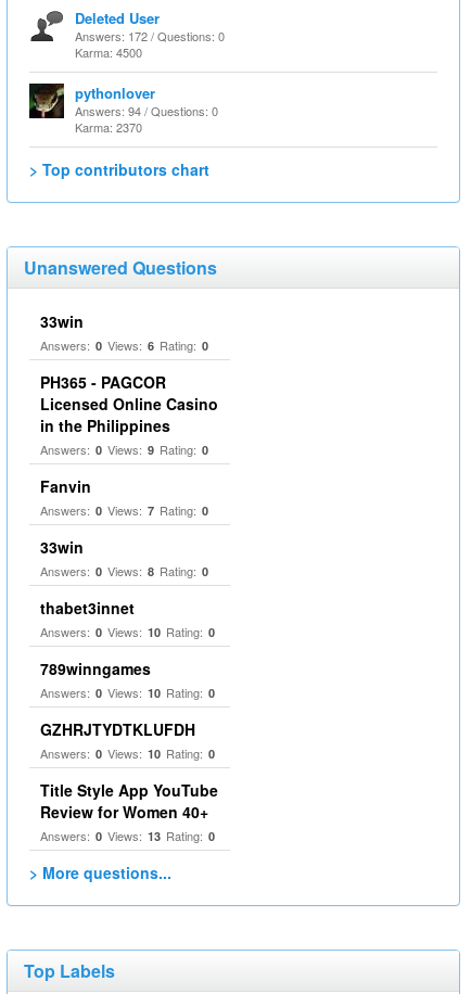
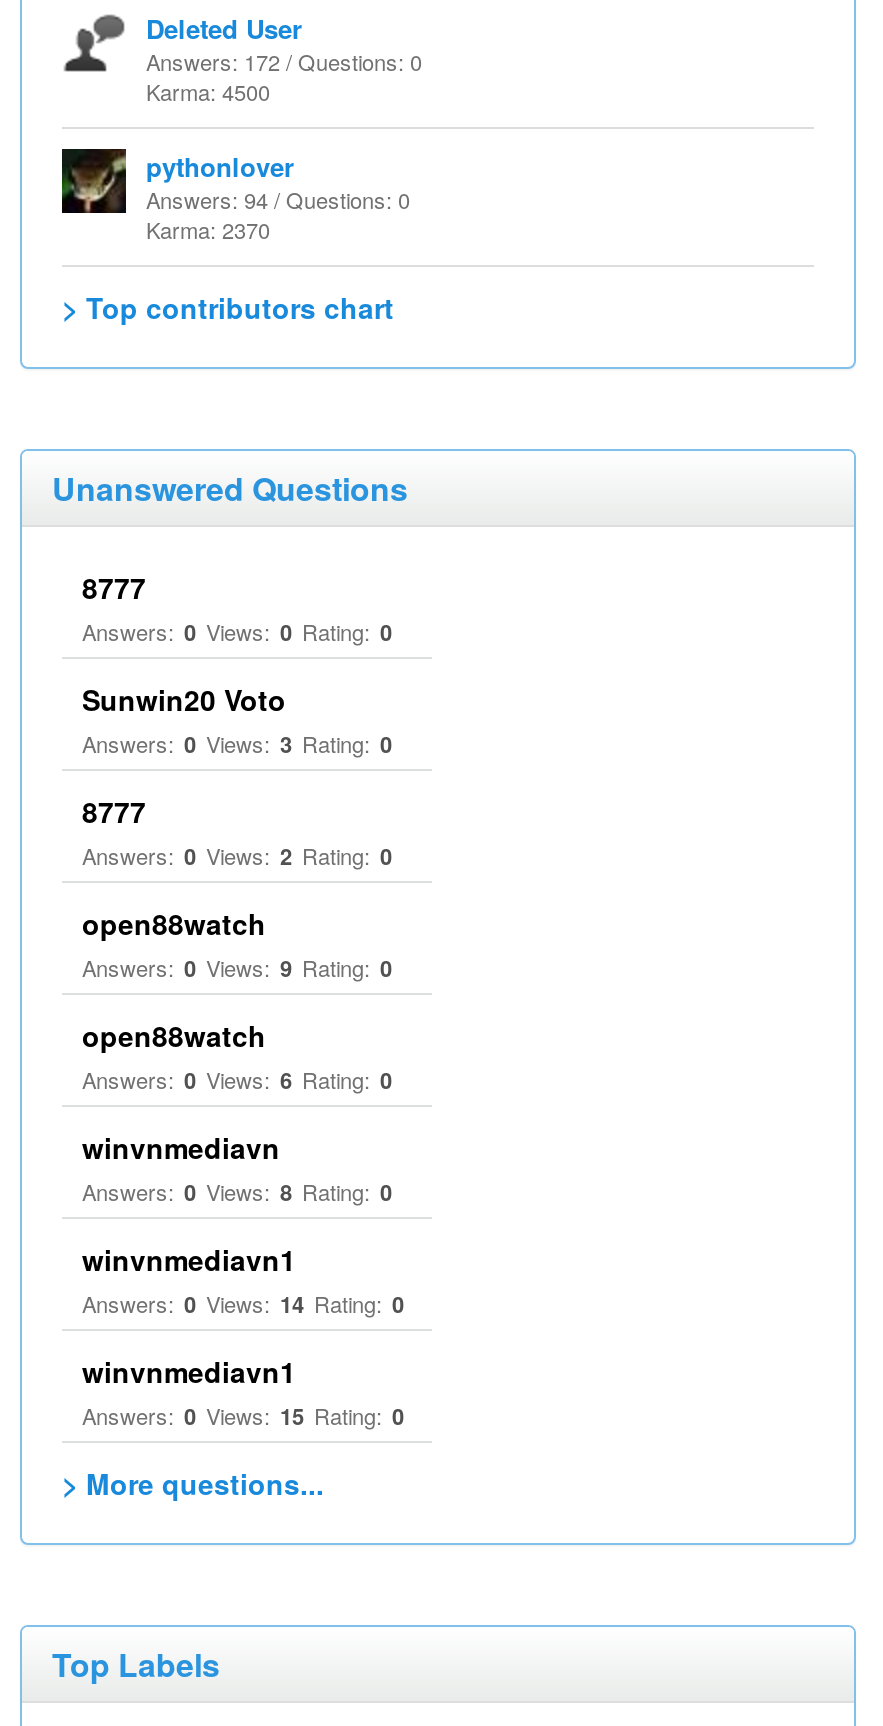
[40,310,84,332] 33win -> [82,567,392,1055] 8777 | Answers: 0 Views: 0 Rating: 0 | Sunwin20 Voto | Answers: 0 Views: 3 Rating: 0 | 8777 | Answers: 0 Views: 2 Rating: 0 | open88watch | open88watch
moved [40,336,208,354] -> [82,1063,392,1095]: Answers: 0 Views: 6 Rating: 0
[40,371,218,558] PH365 - PAGCOR | Licensed Online Casino | in the Philippines | Fanvin | Answers: 0 Views: 7 Rating: 0 | 33win -> [82,1127,280,1167] winvnmediavn
moved [40,441,208,458] -> [82,951,392,983]: Answers: 0 Views: 9 Rating: 0
moved [40,562,208,579] -> [82,1175,392,1207]: Answers: 0 Views: 8 Rating: 0
[40,597,218,844] thabet3innet | Answers: 0 Views: 10 Rating: 0 | 789winngames | Answers: 0 Views: 10 Rating: 0 | GZHRJTYDTKLUFDH | Answers: 0 Views: 10 Rating: 0 | Title Style App YouTube | Review for Women 40+ | Answers: 0 Views: 13 Rating: 0 -> [82,1239,404,1431] winvnmediavn1 | Answers: 0 Views: 14 Rating: 0 | winvnmediavn1 | Answers: 0 Views: 15 Rating: 0

